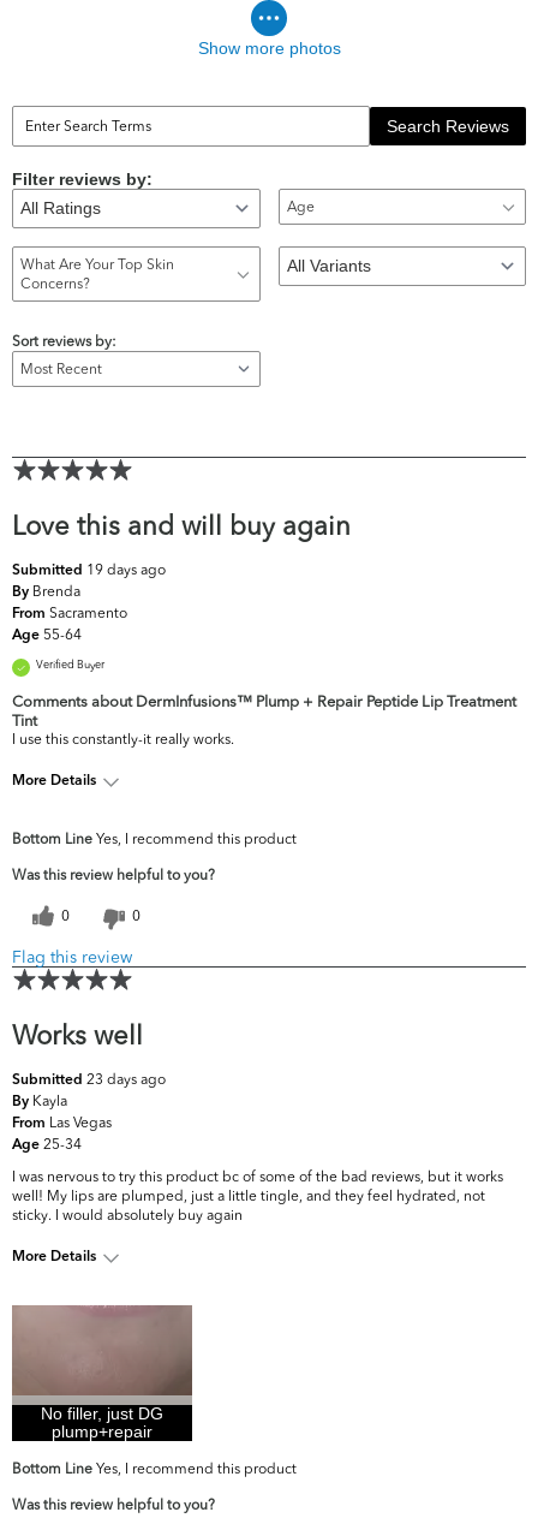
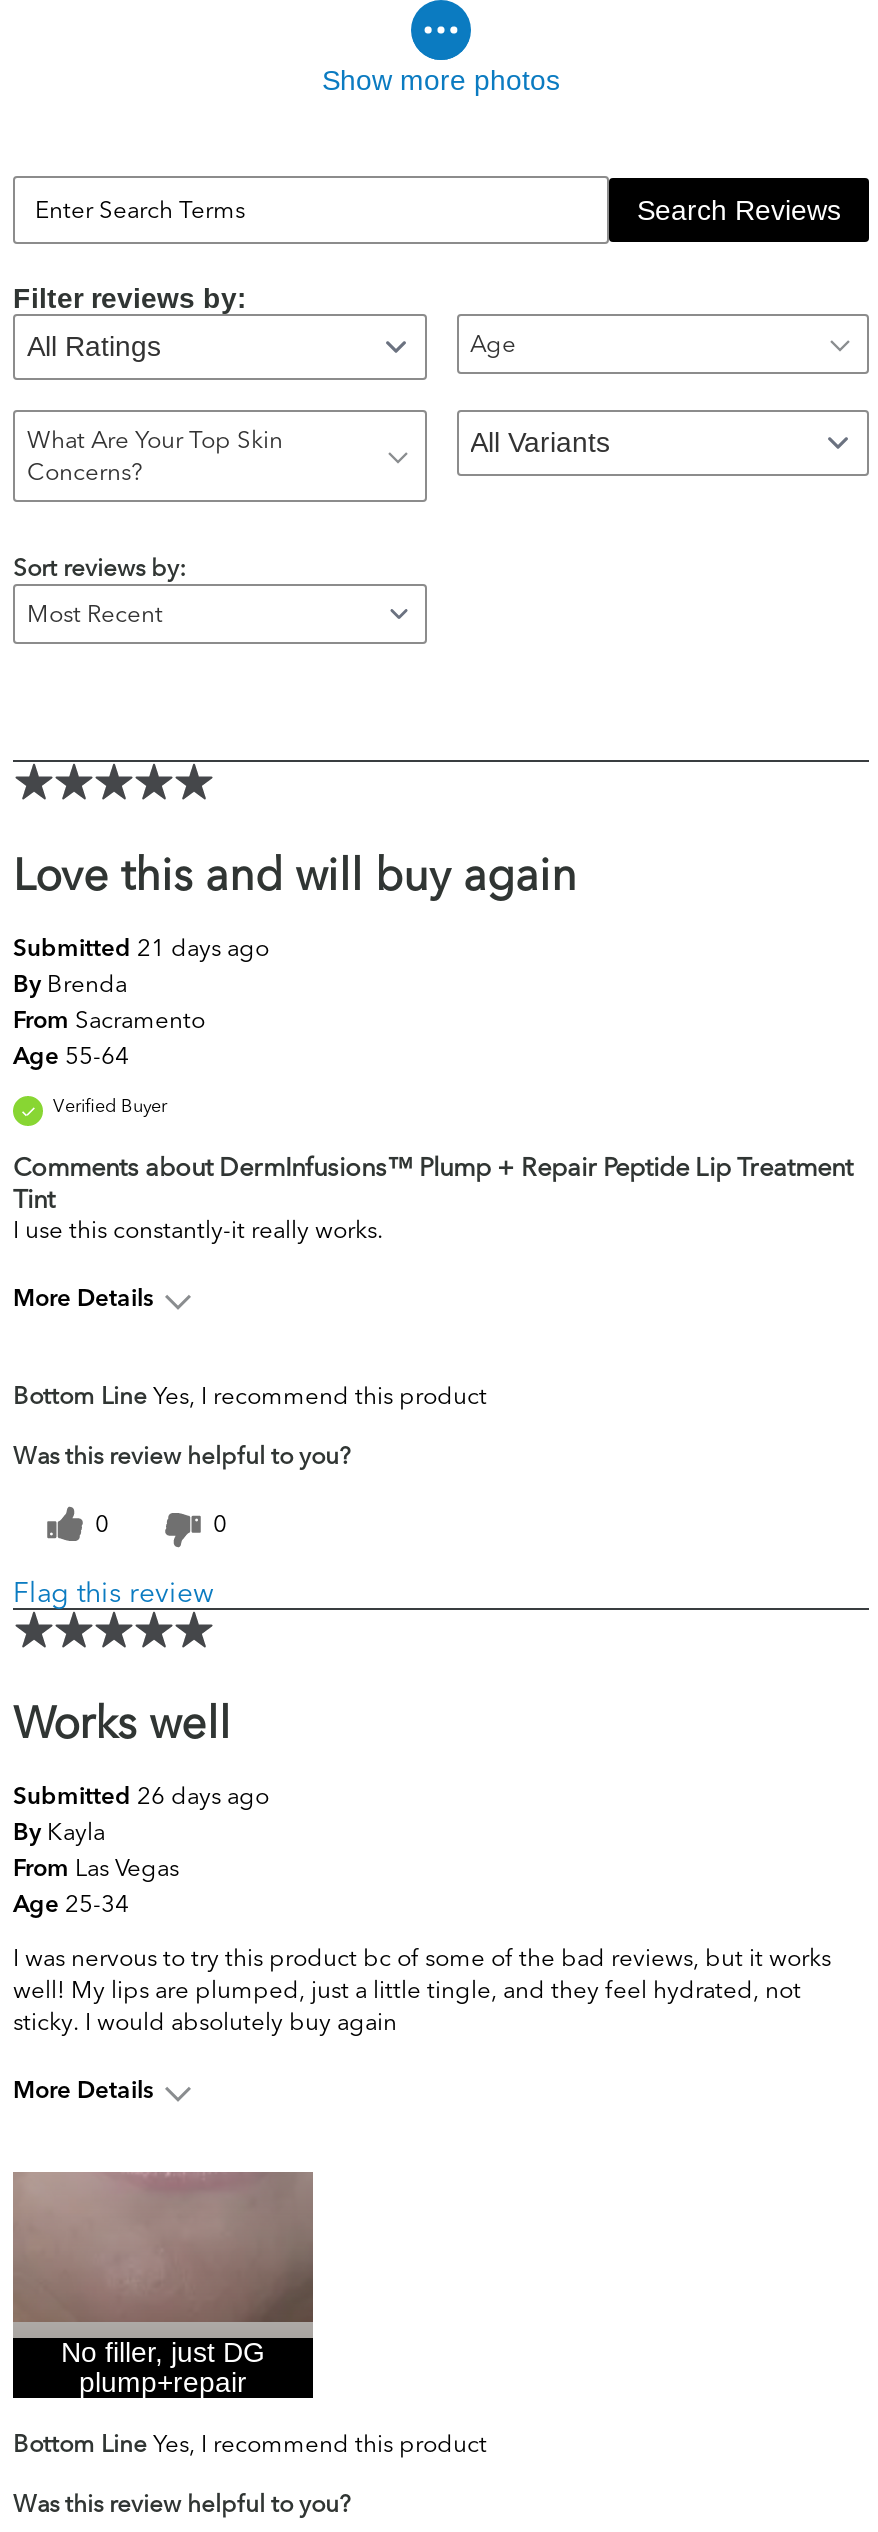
[12,560,166,578] Submitted 19 days ago -> [13,932,269,962] Submitted 21 days ago
[12,1070,166,1088] Submitted 23 days ago -> [13,1780,269,1810] Submitted 26 days ago

